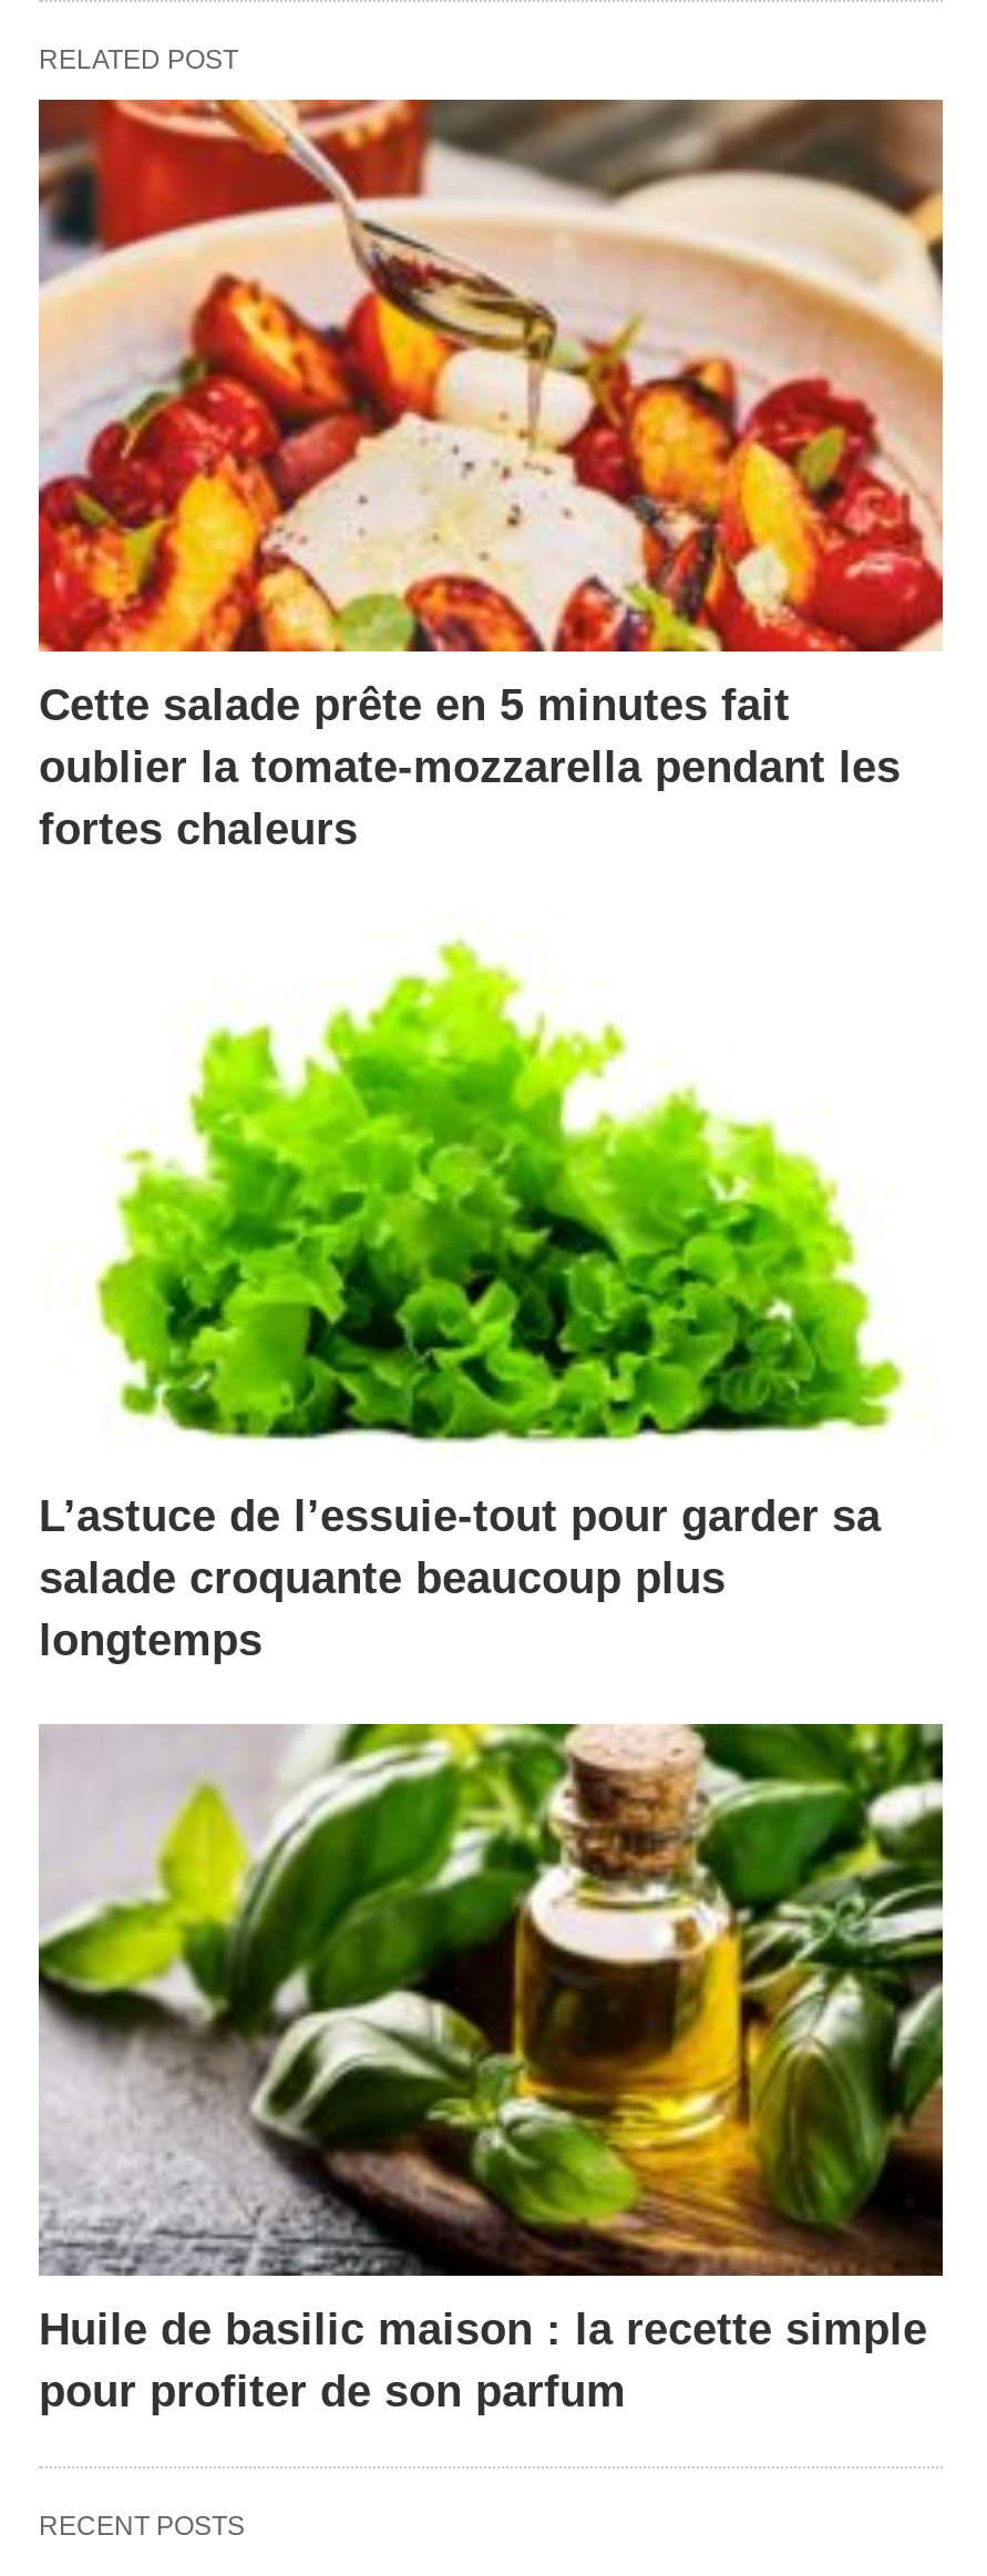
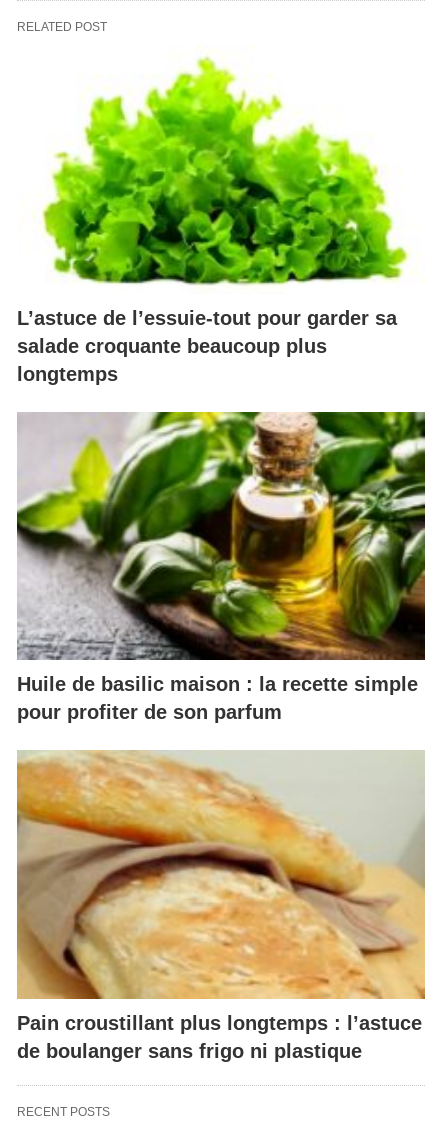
[37,98,945,852] [image] | Cette salade prête en 5 minutes fait | oublier la tomate-mozzarella pendant les | fortes chaleurs -> none
moved [39,920,929,2414] -> [17,49,419,723]: [image] | L’astuce de l’essuie-tout pour garder sa | salade croquante beaucoup plus | longtemps | Huile de basilic maison : la recette simple | pour profiter de son parfum
none -> [16,750,426,1062] [image] | Pain croustillant plus longtemps : l’astuce | de boulanger sans frigo ni plastique

